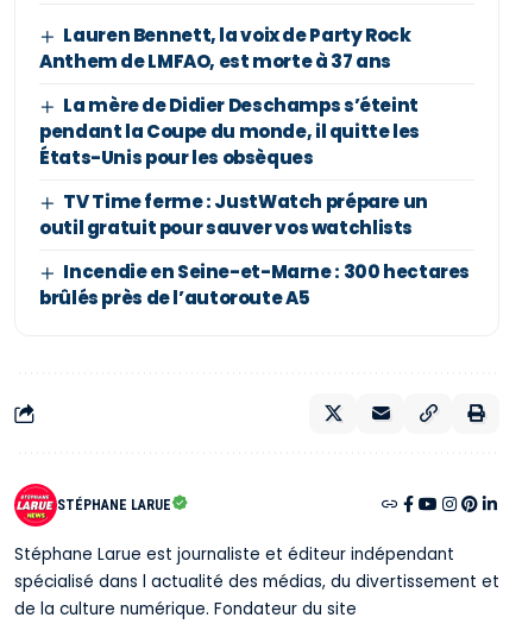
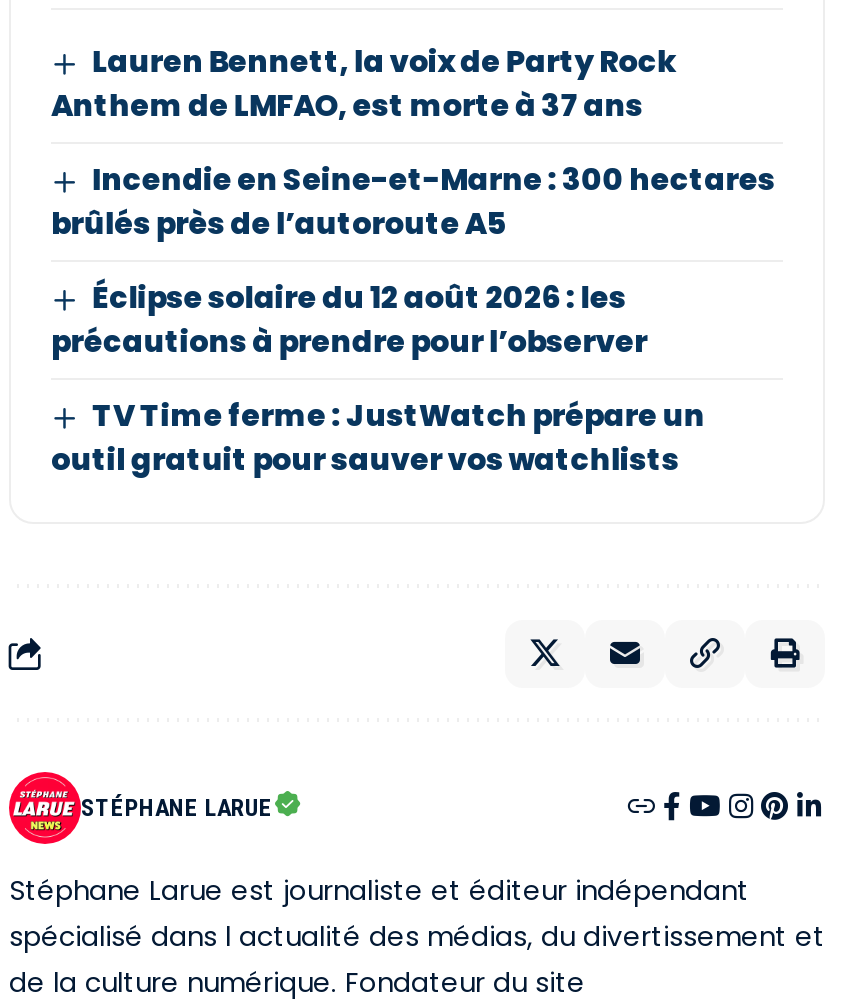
[39,93,420,170] La mère de Didier Deschamps s’éteint | pendant la Coupe du monde, il quitte les | États-Unis pour les obsèques -> [51,277,647,363] Éclipse solaire du 12 août 2026 : les | précautions à prendre pour l’observer
moved [39,189,428,241] -> [51,395,705,481]: TV Time ferme : JustWatch prépare un | outil gratuit pour sauver vos watchlists
moved [39,260,470,311] -> [51,159,775,245]: Incendie en Seine-et-Marne : 300 hectares | brûlés près de l’autoroute A5

